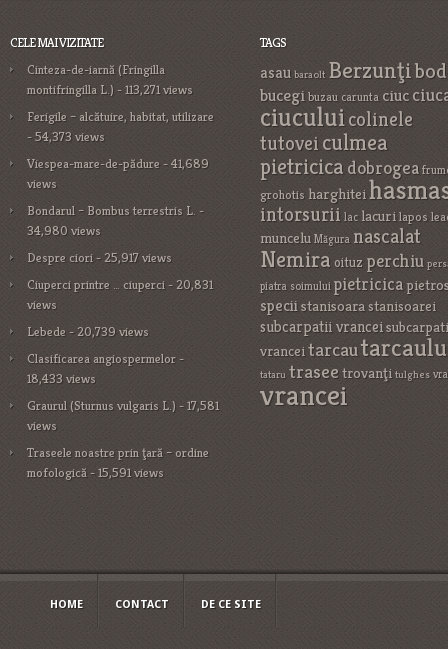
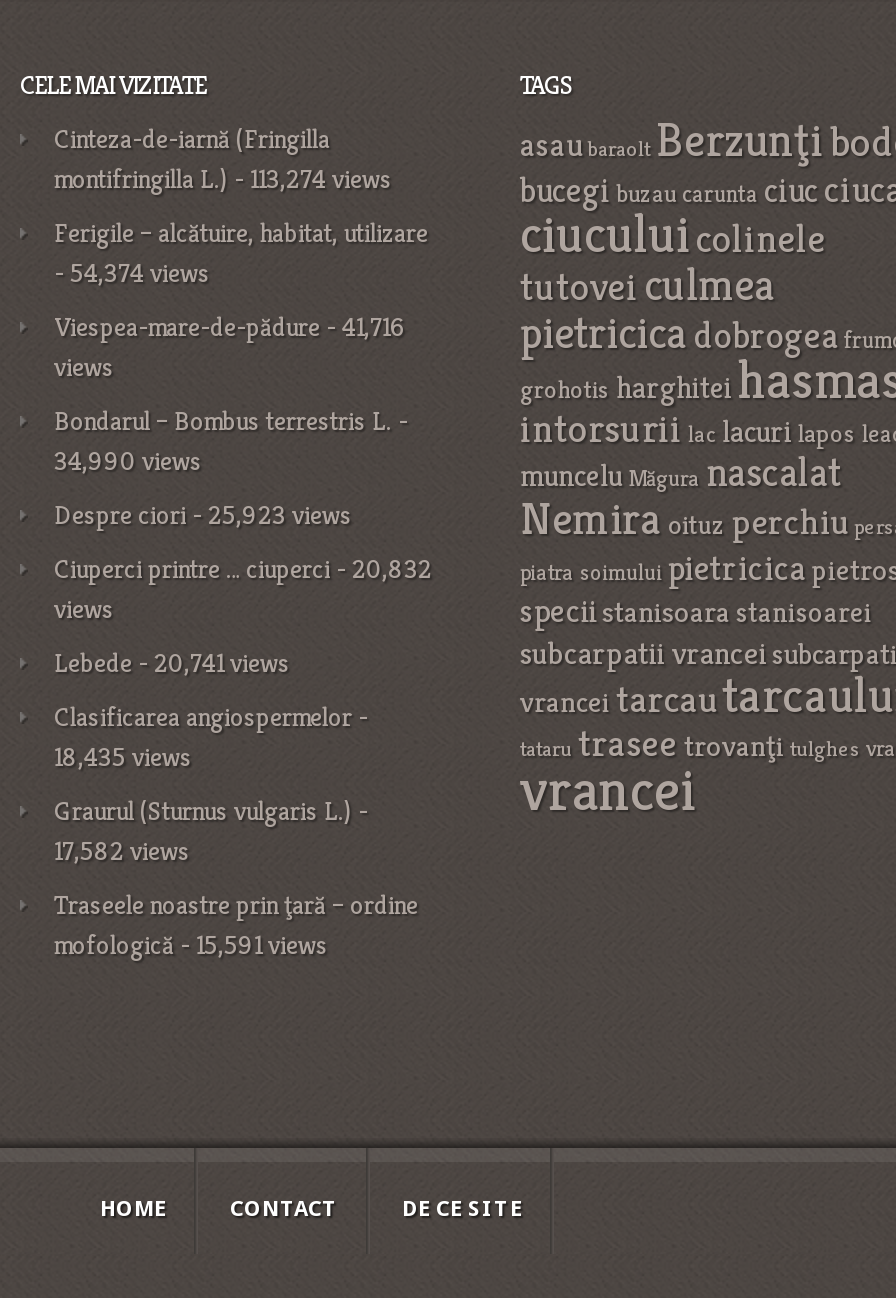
[27,81,193,98] montifringilla L.) - 113,271 views -> [54,162,392,196] montifringilla L.) - 113,274 views
[27,128,105,145] - 54,373 views -> [54,256,210,290] - 54,374 views
[27,155,209,172] Viespea-mare-de-pădure - 41,689 -> [54,310,406,344] Viespea-mare-de-pădure - 41,716
[27,222,101,239] 34,980 views -> [54,444,202,478] 34,990 views
[27,249,172,266] Despre ciori - 25,917 views -> [54,498,352,532] Despre ciori - 25,923 views
[27,276,213,293] Ciuperci printre … ciuperci - 20,831 -> [54,552,432,586] Ciuperci printre … ciuperci - 20,832
[27,323,149,340] Lebede - 20,739 views -> [54,646,290,680] Lebede - 20,741 views
[27,370,96,387] 18,433 views -> [54,740,192,774] 18,435 views
[27,397,219,434] Graurul (Sturnus vulgaris L.) - 17,581 | views -> [54,794,368,868] Graurul (Sturnus vulgaris L.) - | 17,582 views

